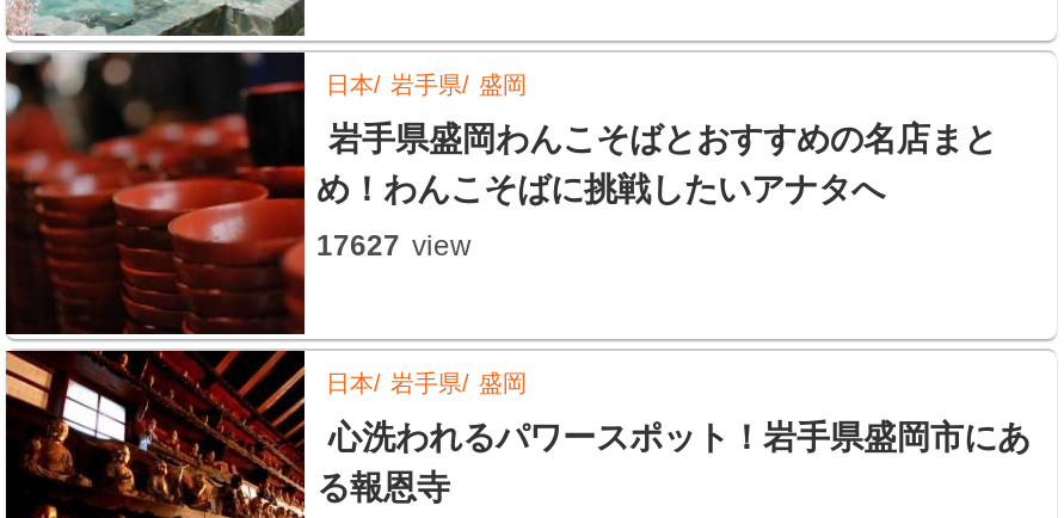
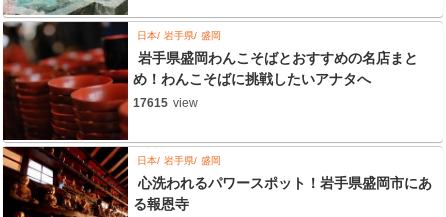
[316,229,472,263] 17627 view -> [133,96,198,110] 17615 view

